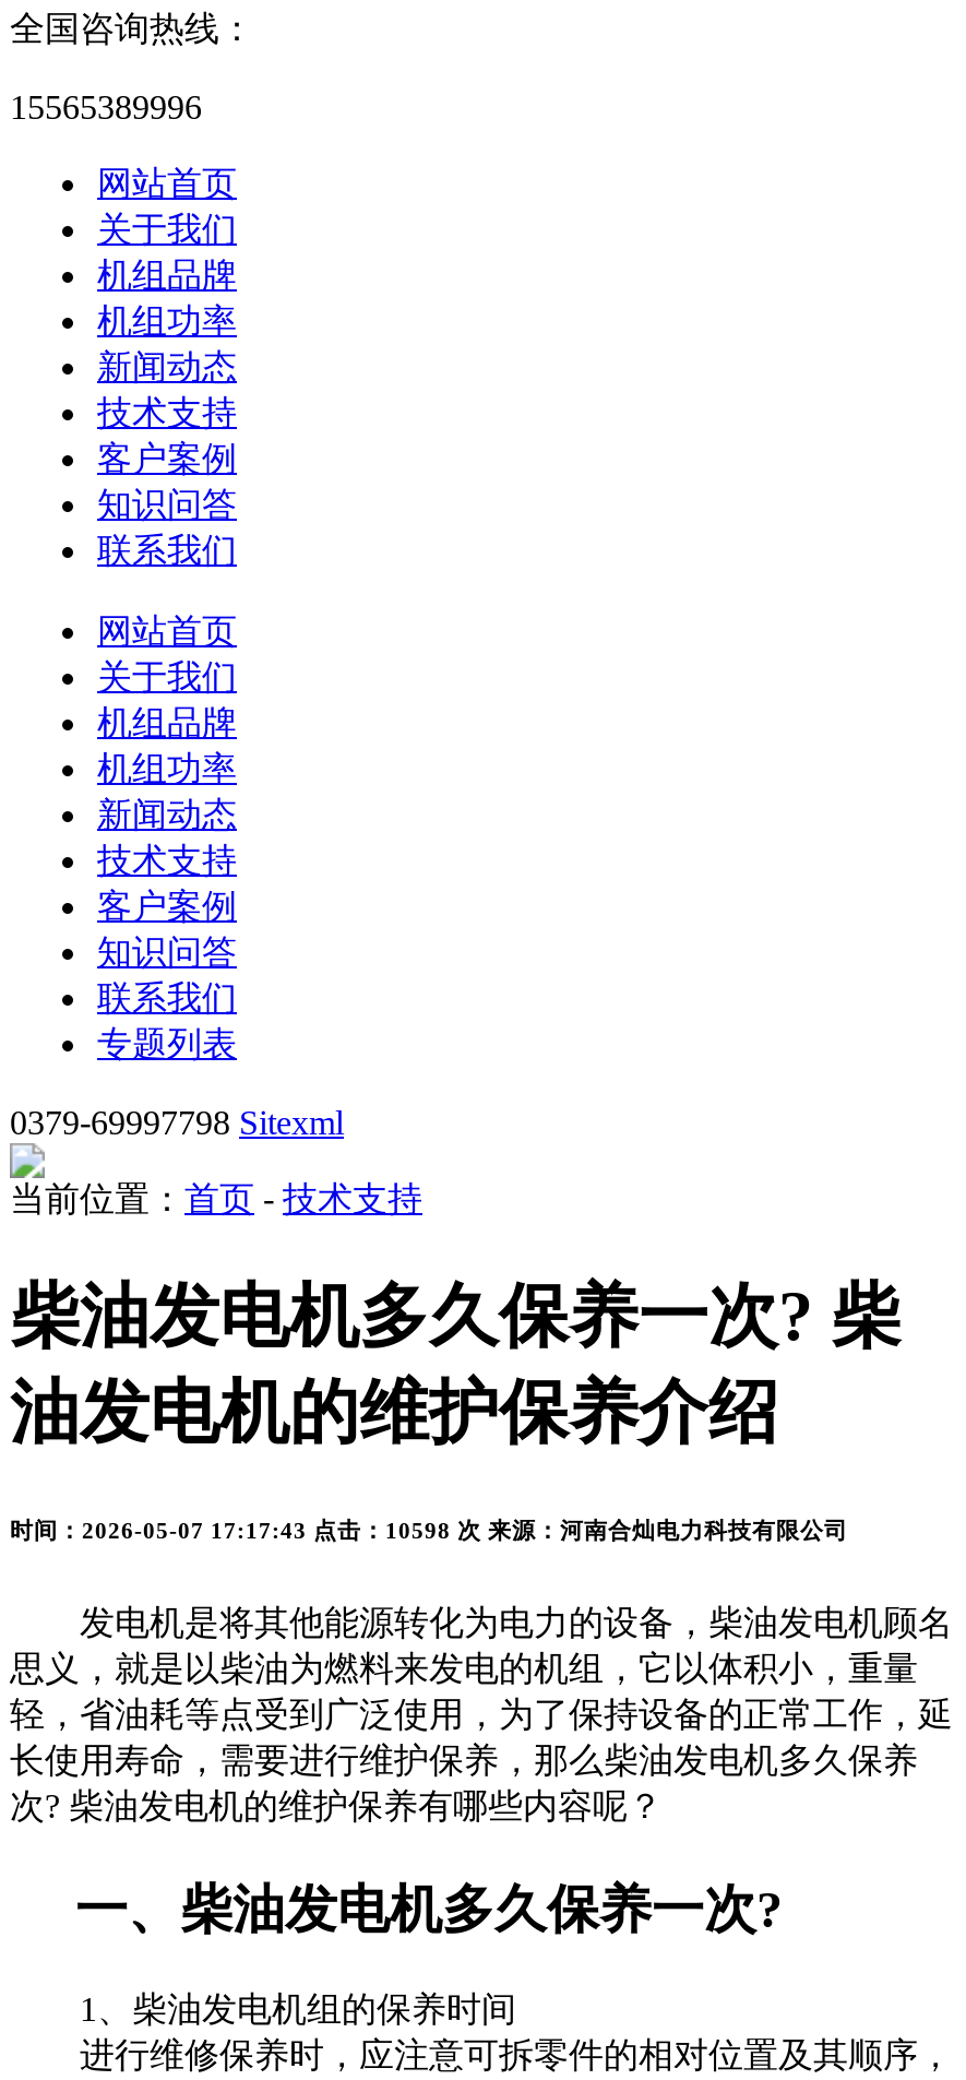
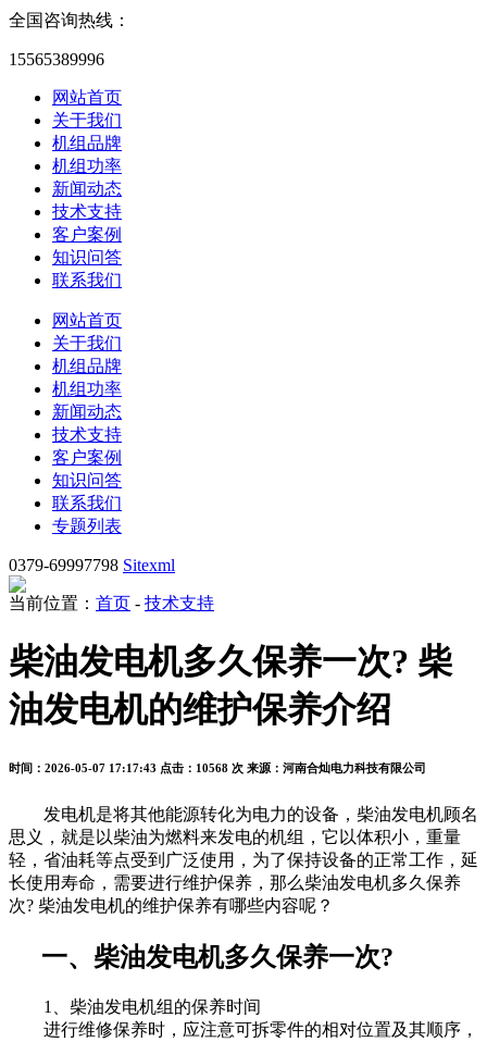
[10,1517,848,1544] 时间：2026-05-07 17:17:43 点击：10598 次 来源：河南合灿电力科技有限公司 -> [9,762,426,775] 时间：2026-05-07 17:17:43 点击：10568 次 来源：河南合灿电力科技有限公司

